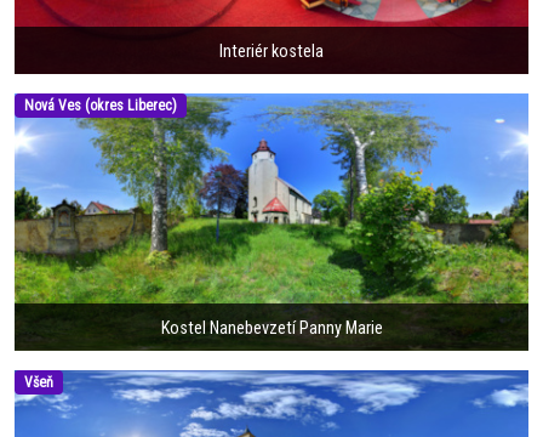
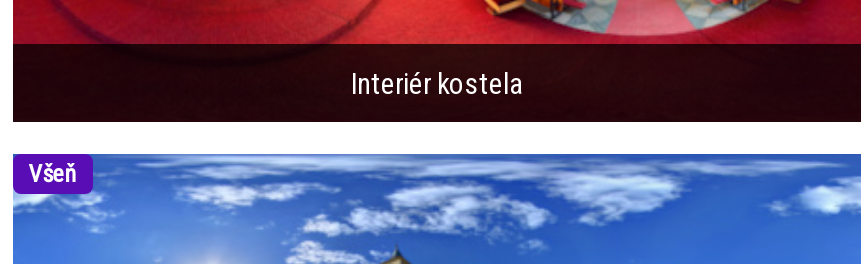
[13,93,530,351] [image] | Nová Ves (okres Liberec) -> none
[161,318,382,339] Kostel Nanebevzetí Panny Marie -> none

